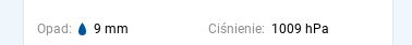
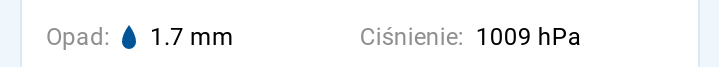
[37,21,129,36] Opad: 9 mm -> [46,23,234,51] Opad: 1.7 mm

